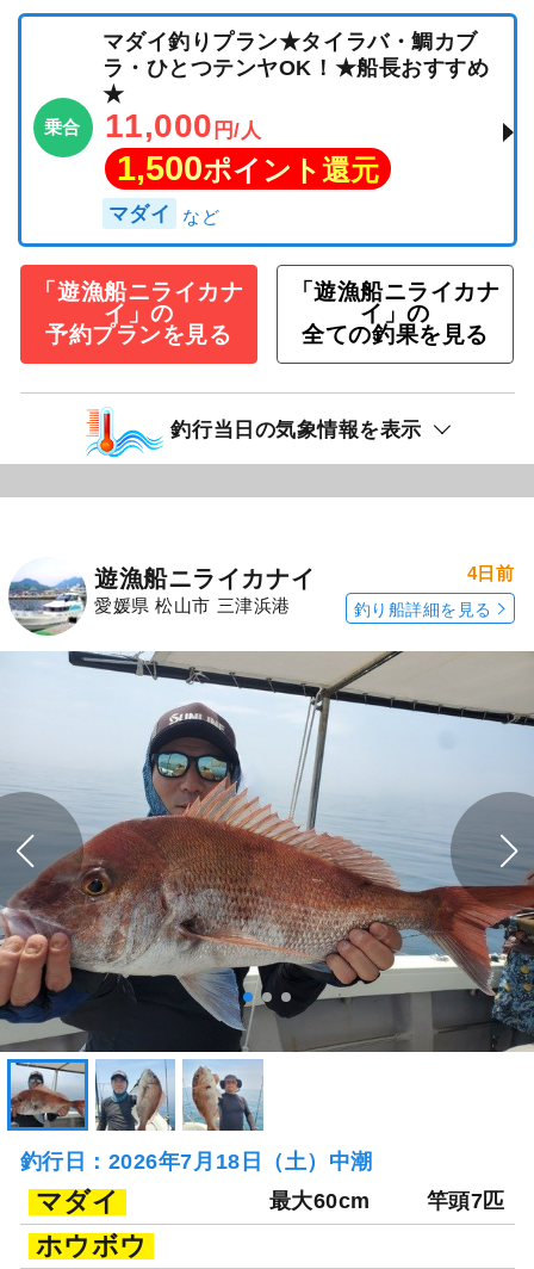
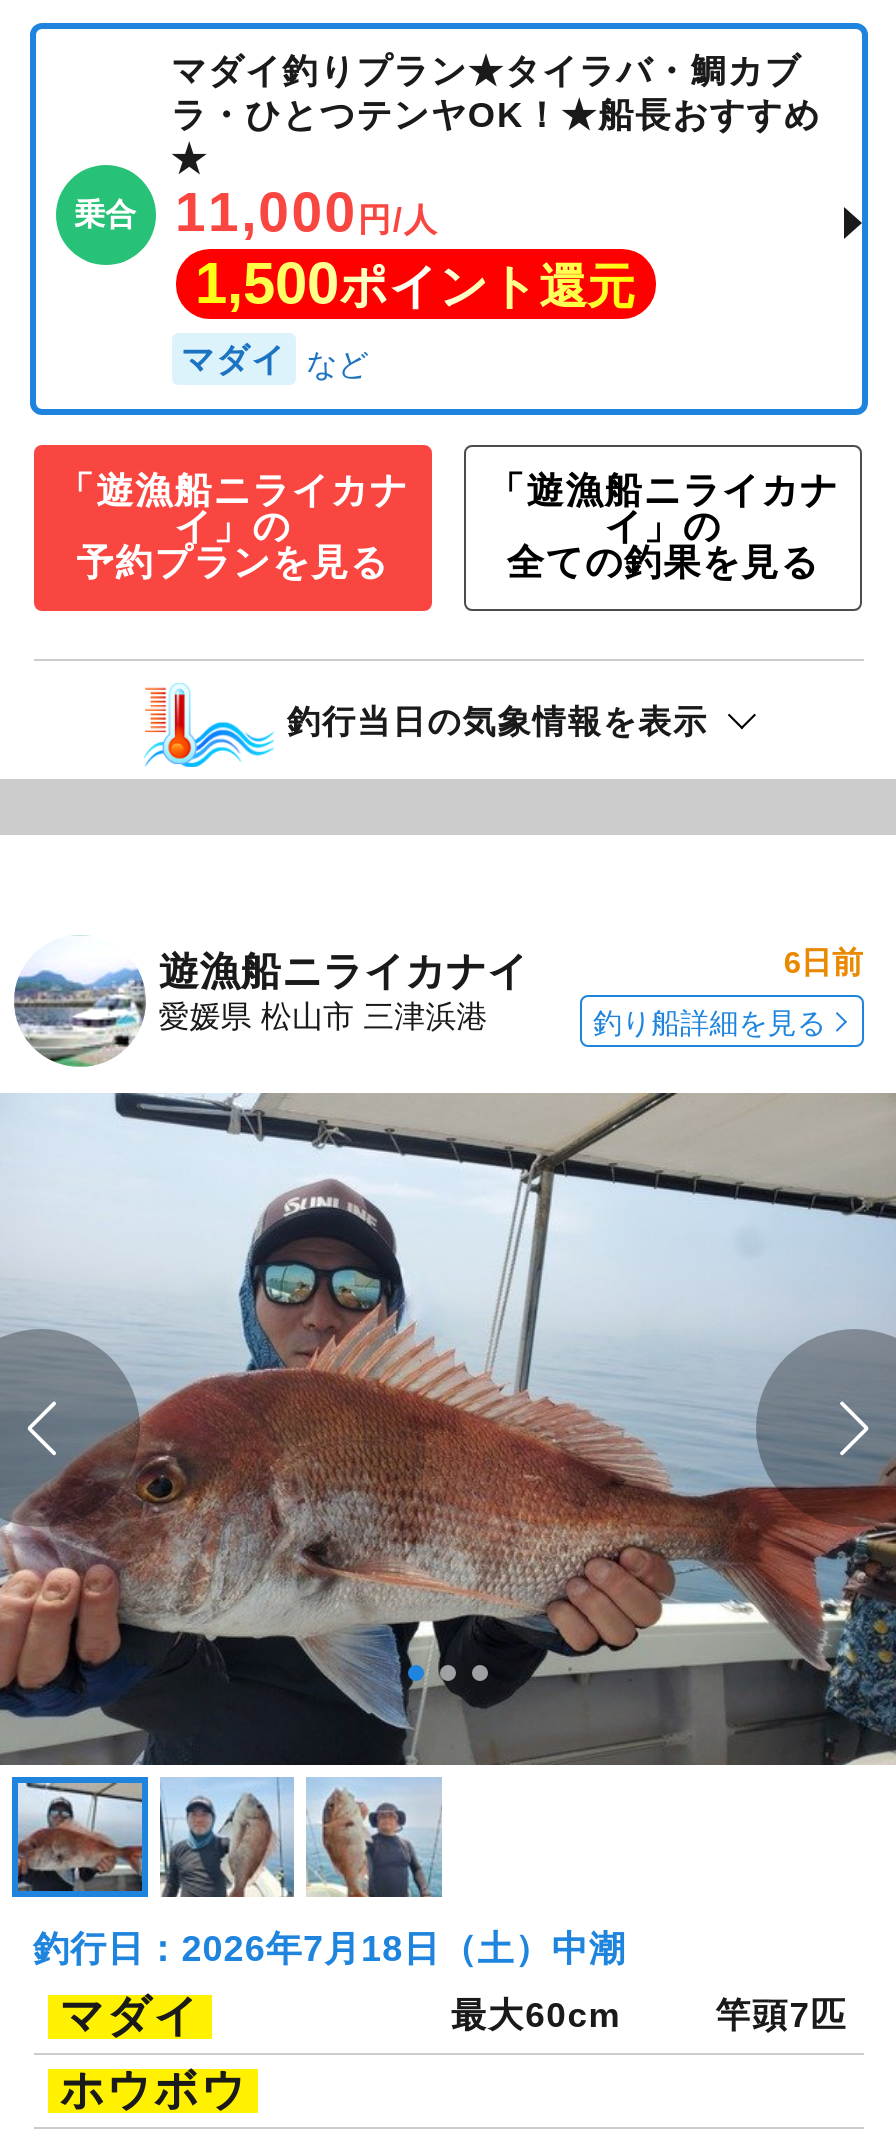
[467,563,514,583] 4日前 -> [784,945,863,979] 6日前

